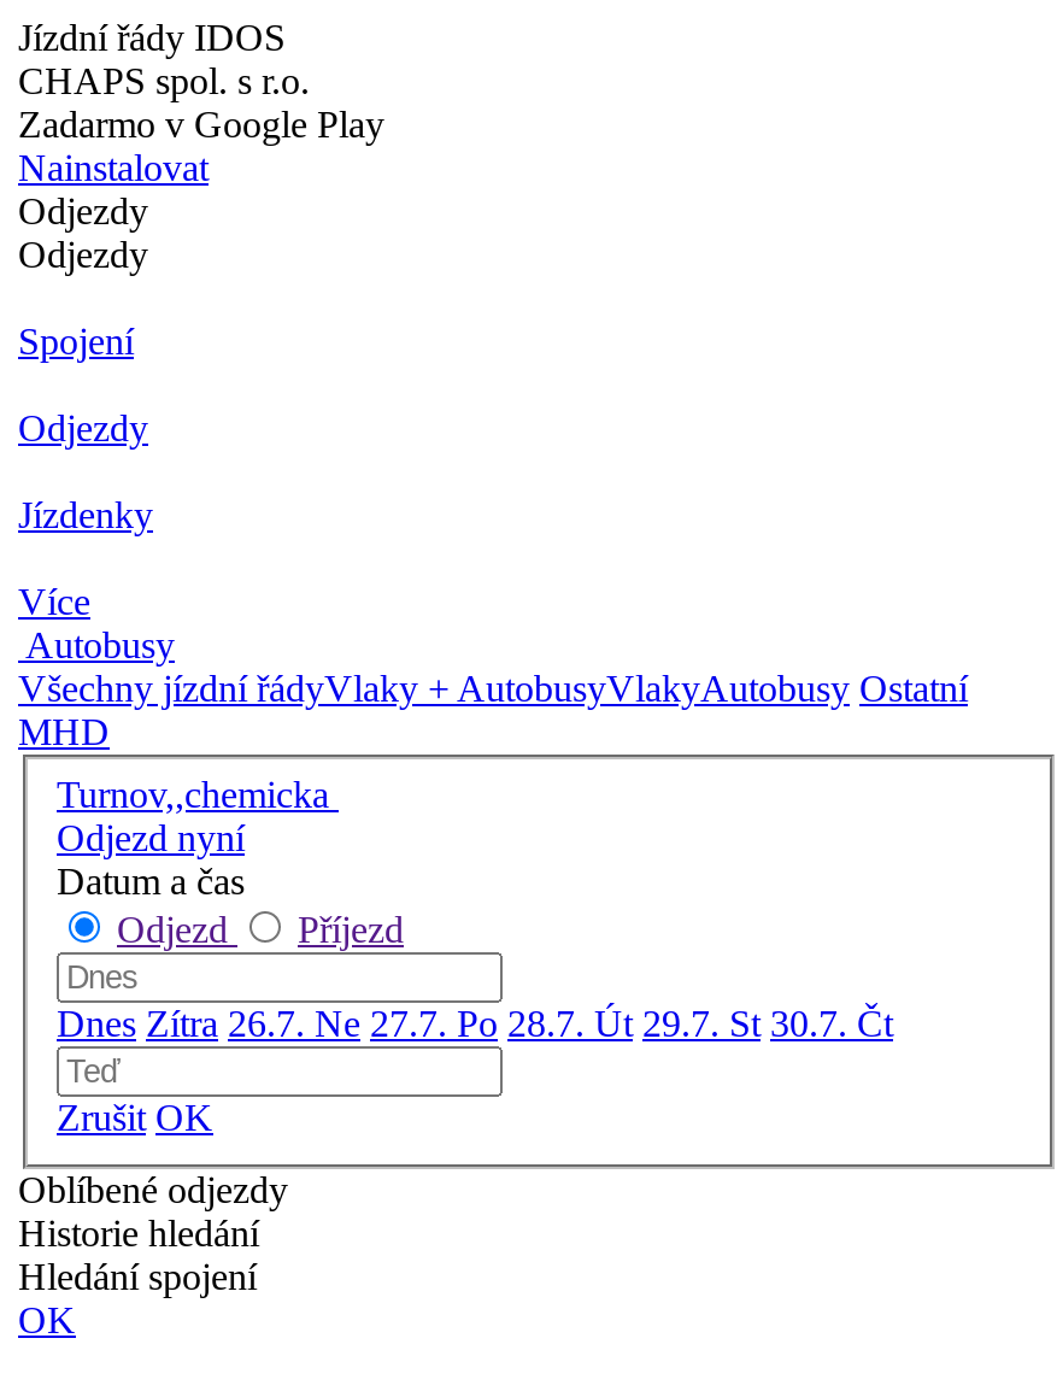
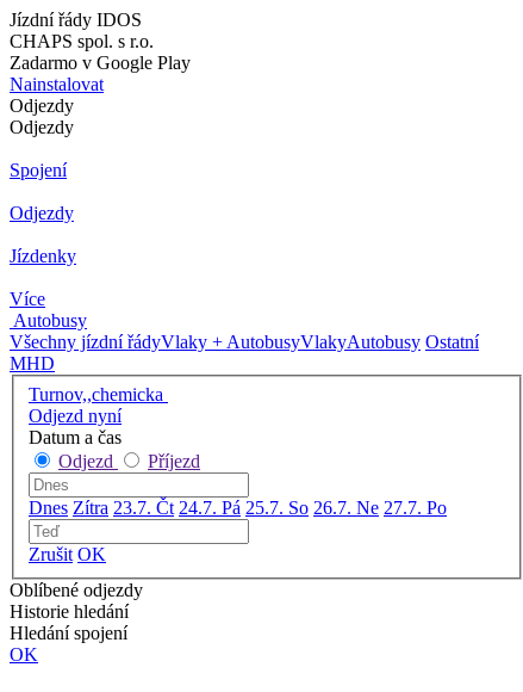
[57,1002,893,1043] Dnes Zítra 26.7. Ne 27.7. Po 28.7. Út 29.7. St 30.7. Čt -> [29,497,447,517] Dnes Zítra 23.7. Čt 24.7. Pá 25.7. So 26.7. Ne 27.7. Po

